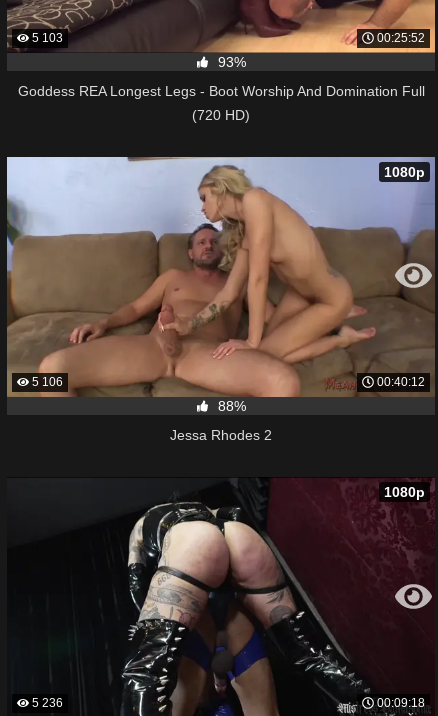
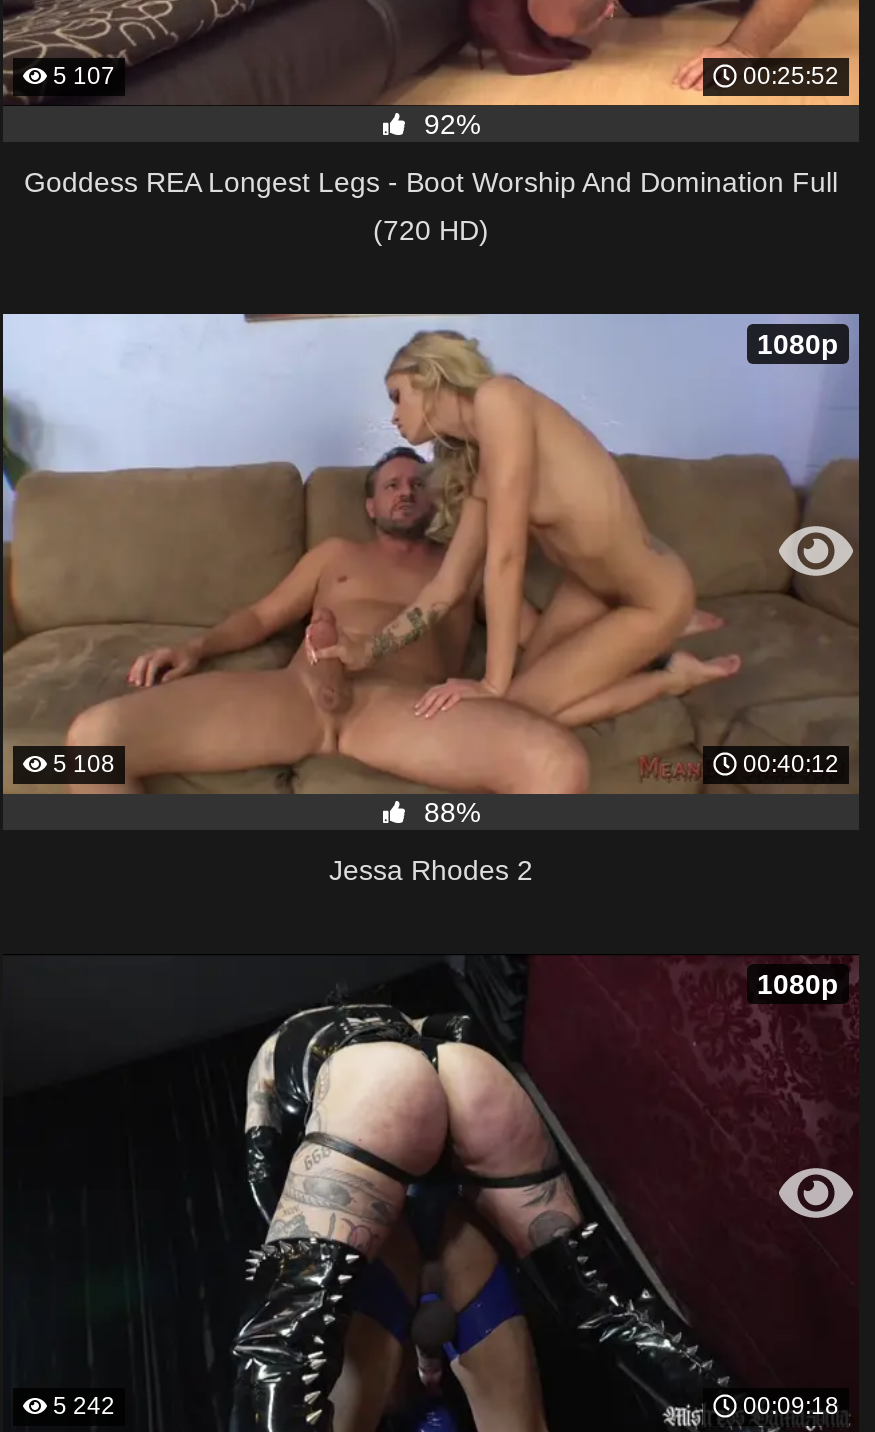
[29,31,63,45] 5 103 -> [47,61,115,89] 5 107
[217,53,245,69] 93% -> [424,107,480,139] 92%
[29,375,63,389] 5 106 -> [47,751,115,779] 5 108
[29,696,63,710] 5 236 -> [47,1392,115,1420] 5 242

